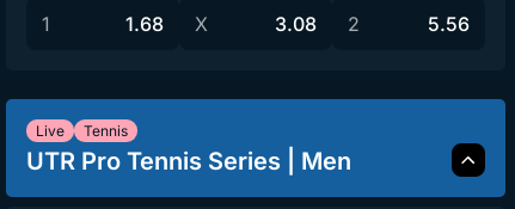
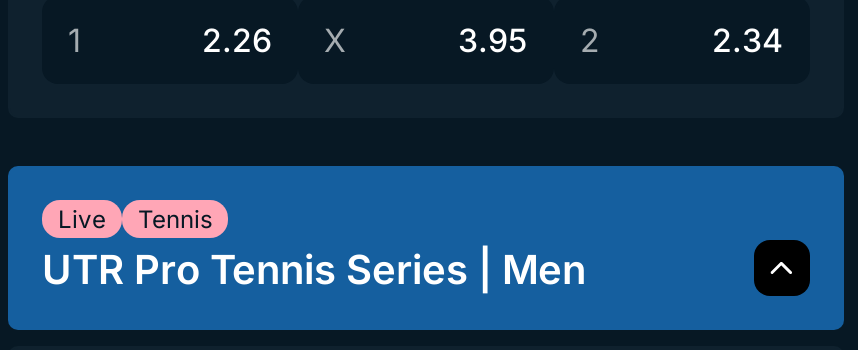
[125,12,208,36] 1.68 X -> [202,20,346,60] 2.26 X
[275,12,360,36] 3.08 2 -> [458,20,600,60] 3.95 2
[428,12,470,36] 5.56 -> [712,20,784,60] 2.34

